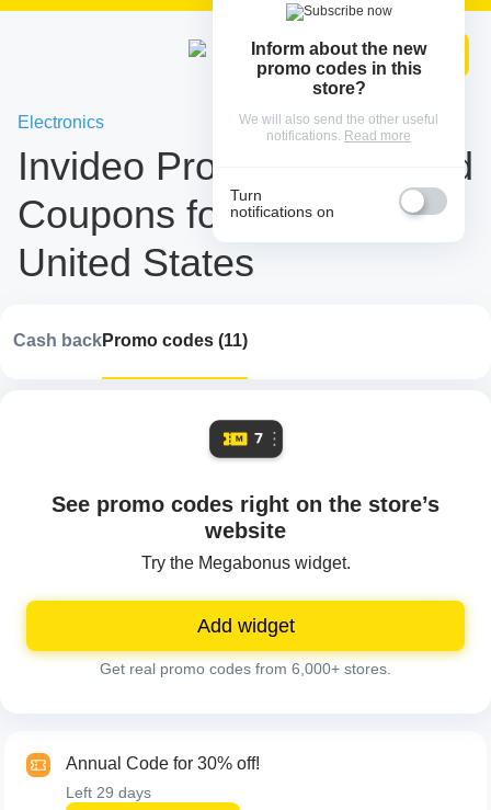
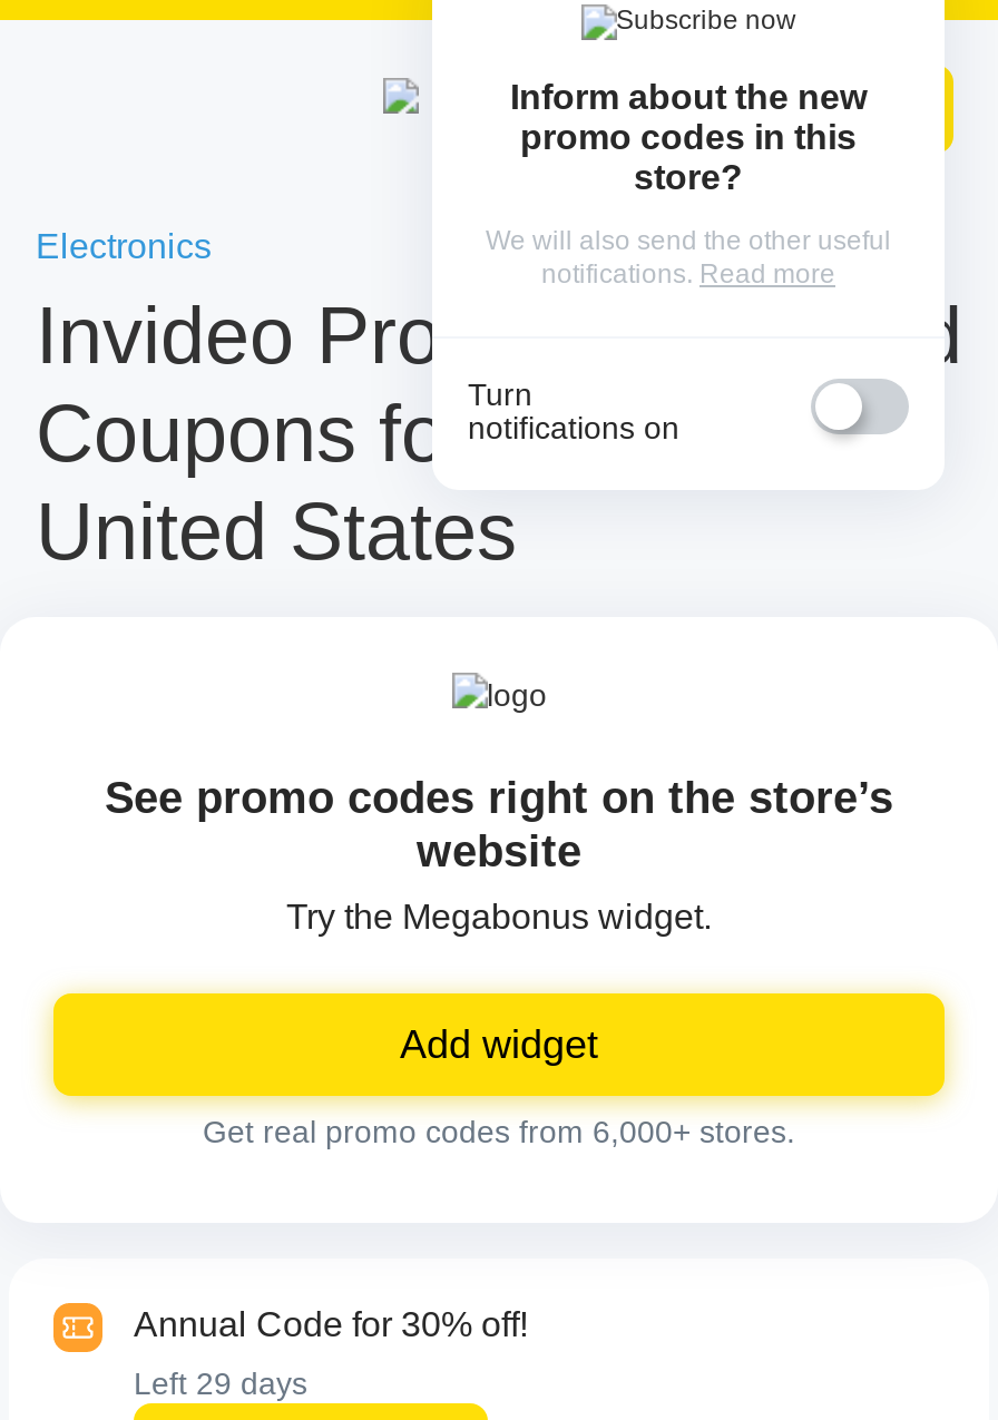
[13,331,248,350] Cash backPromo codes (11) -> none
[208,419,284,459] [image] -> none

